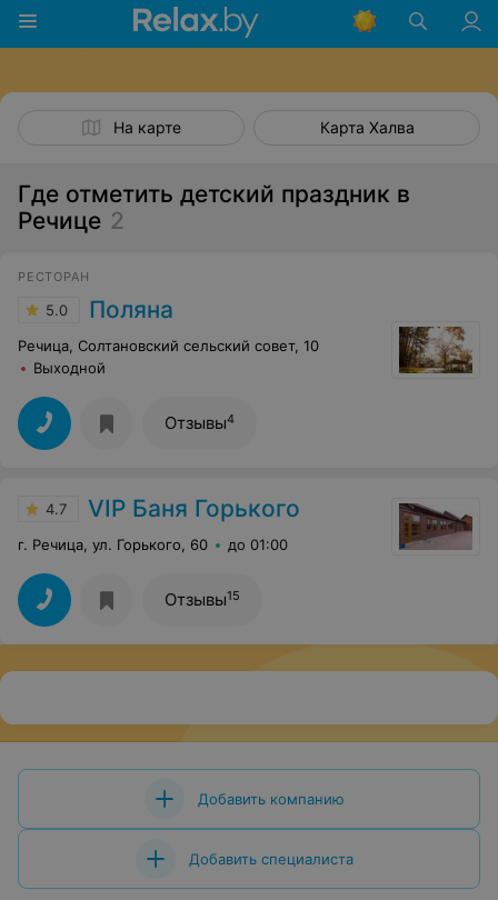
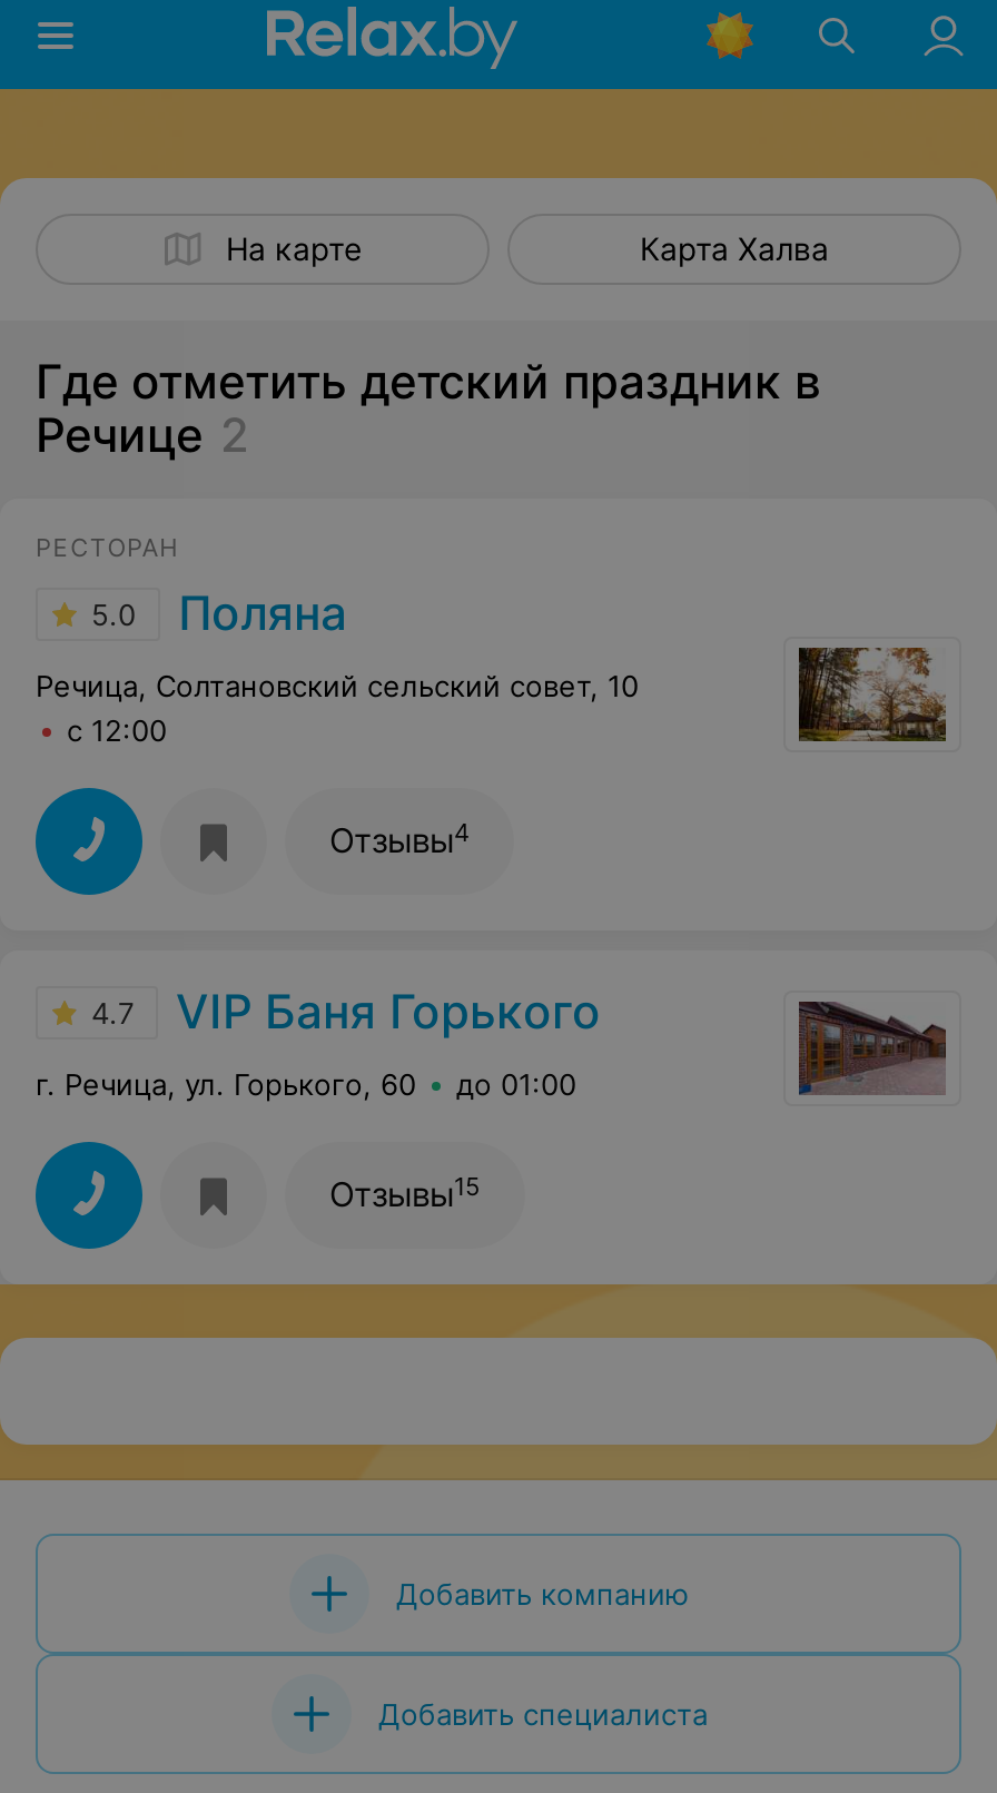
[33,359,106,377] Выходной -> [67,712,167,748] с 12:00

